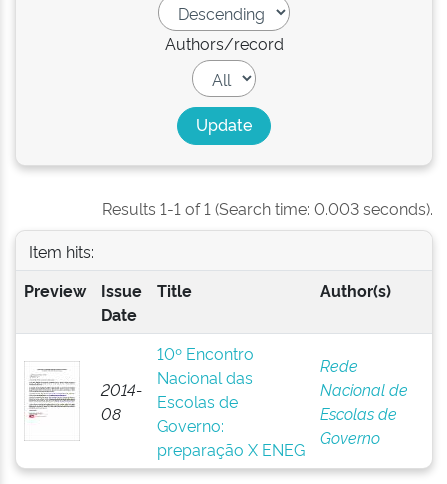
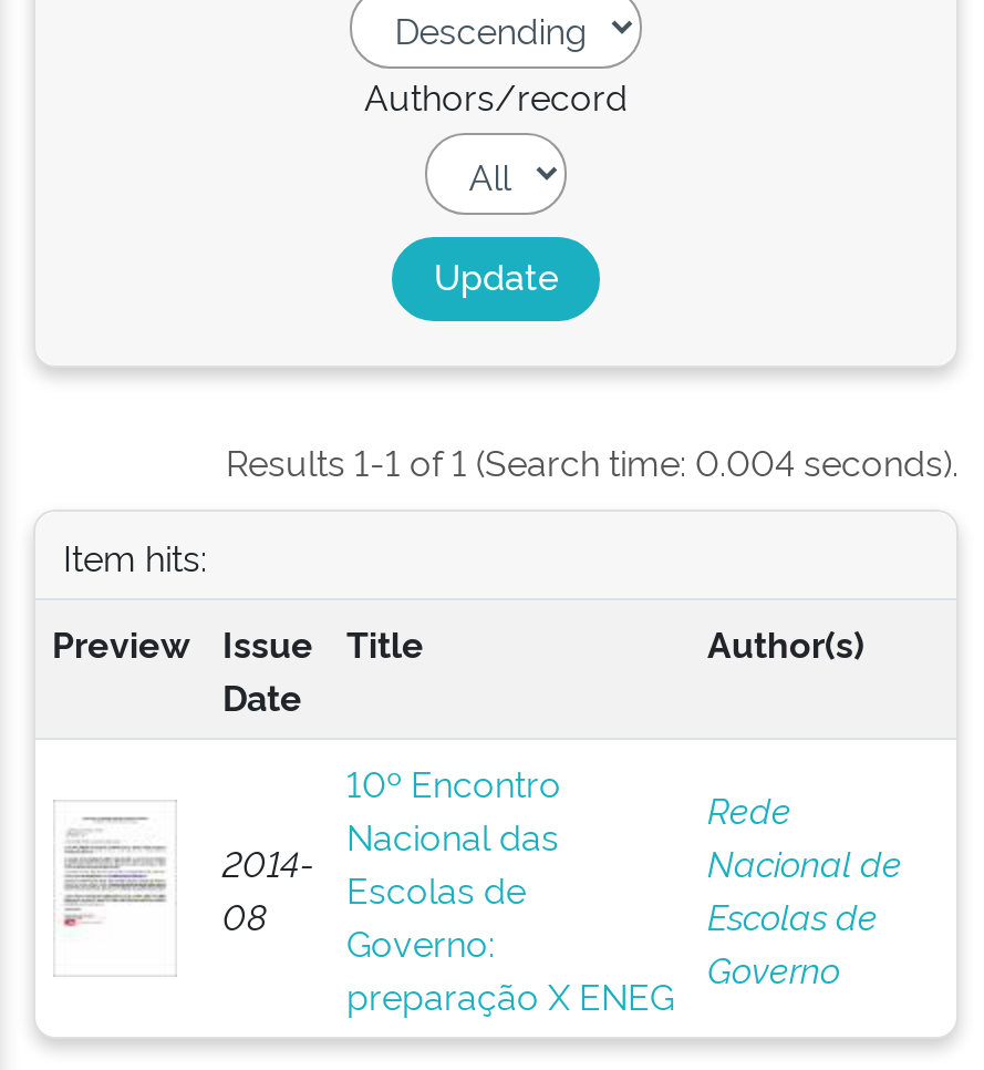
[102,197,433,219] Results 1-1 of 1 (Search time: 0.003 seconds). -> [226,436,959,485] Results 1-1 of 1 (Search time: 0.004 seconds).

